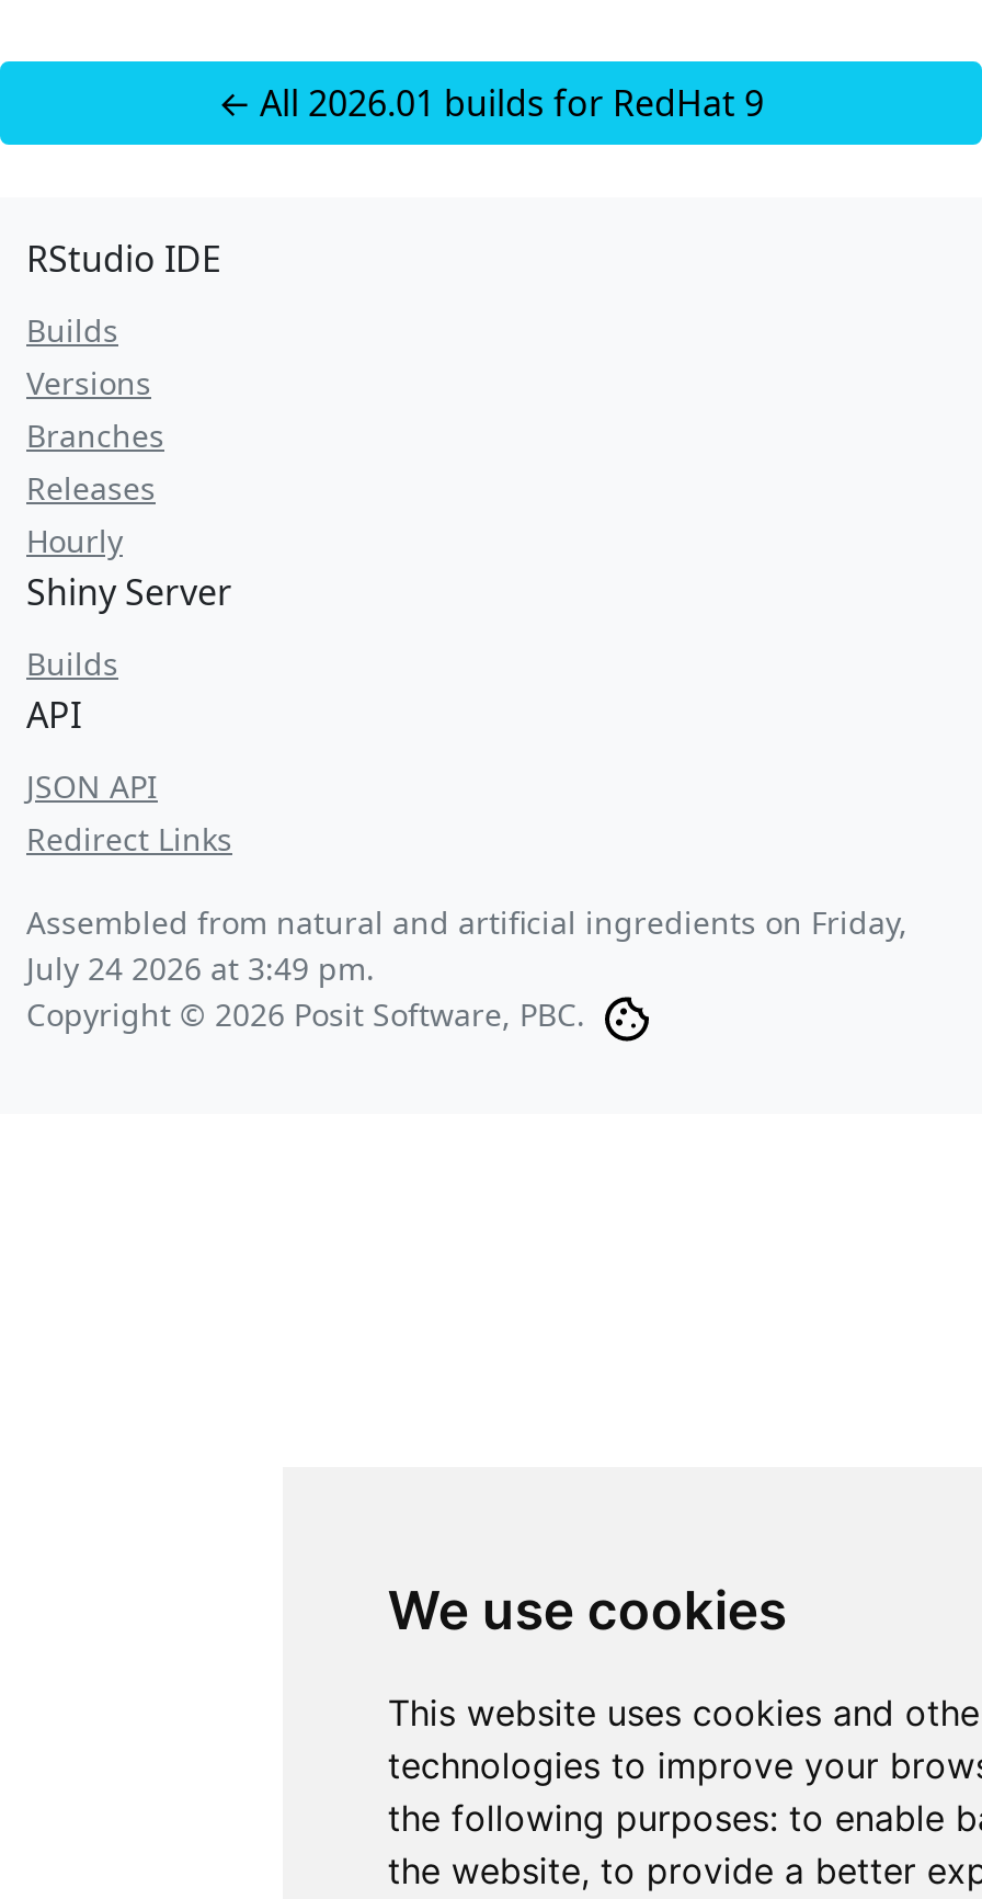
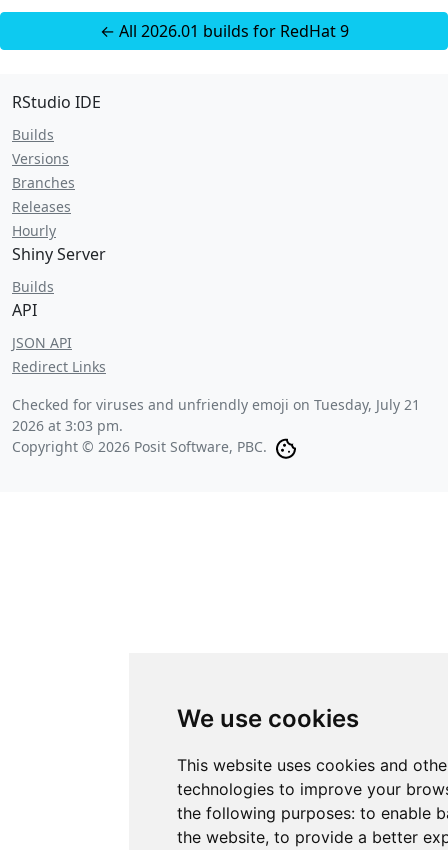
[26,901,907,989] Assembled from natural and artificial ingredients on Friday, | July 24 2026 at 3:49 pm. -> [12,395,420,435] Checked for viruses and unfriendly emoji on Tuesday, July 21 | 2026 at 3:03 pm.

